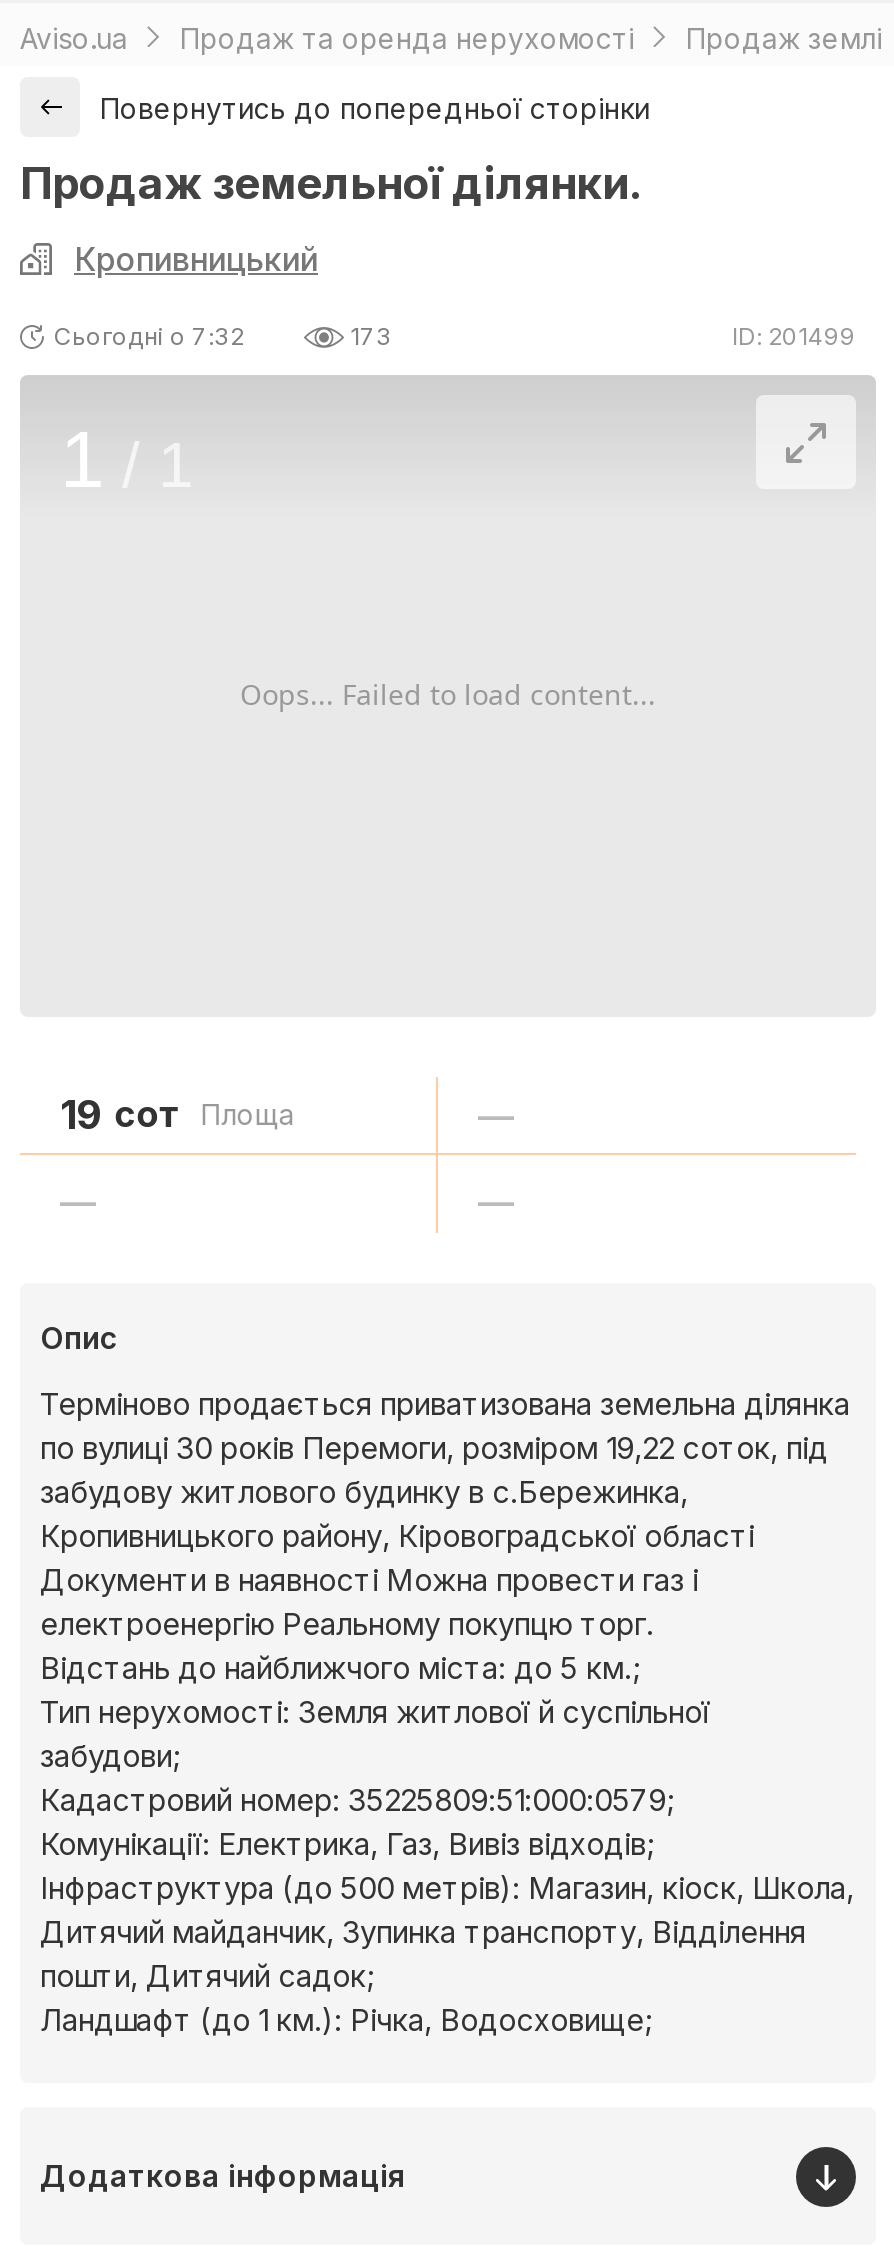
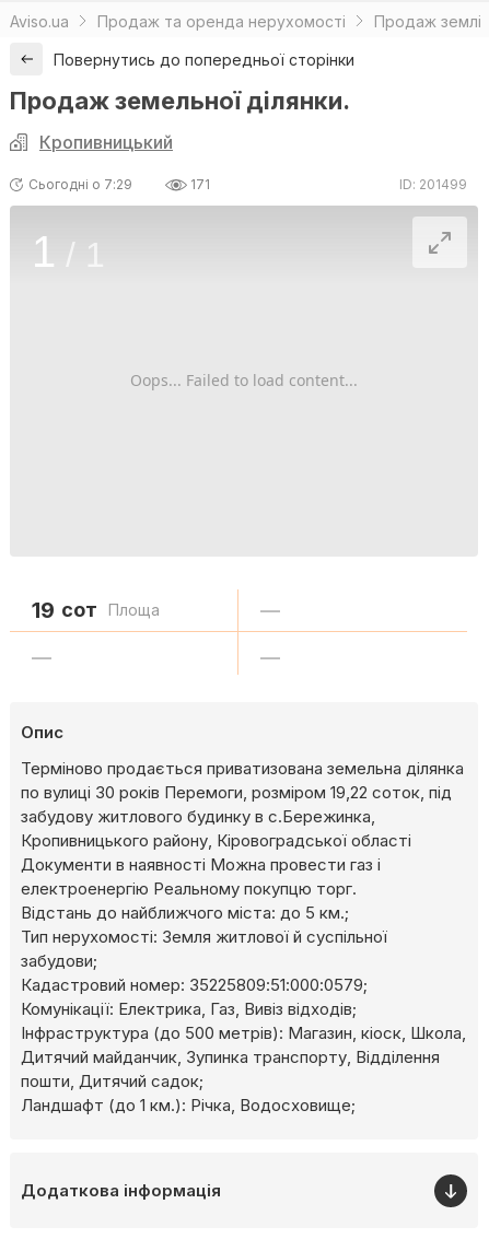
[54,322,244,352] Сьогодні о 7:32 -> [28,177,132,193] Сьогодні о 7:29
[350,322,392,352] 173 -> [190,177,210,193] 171

